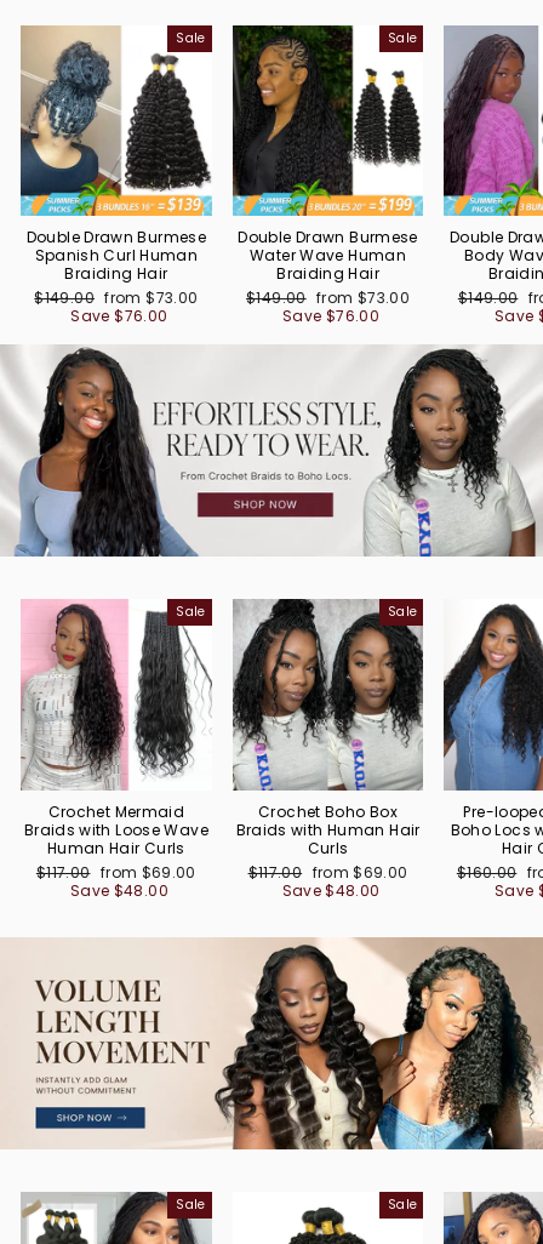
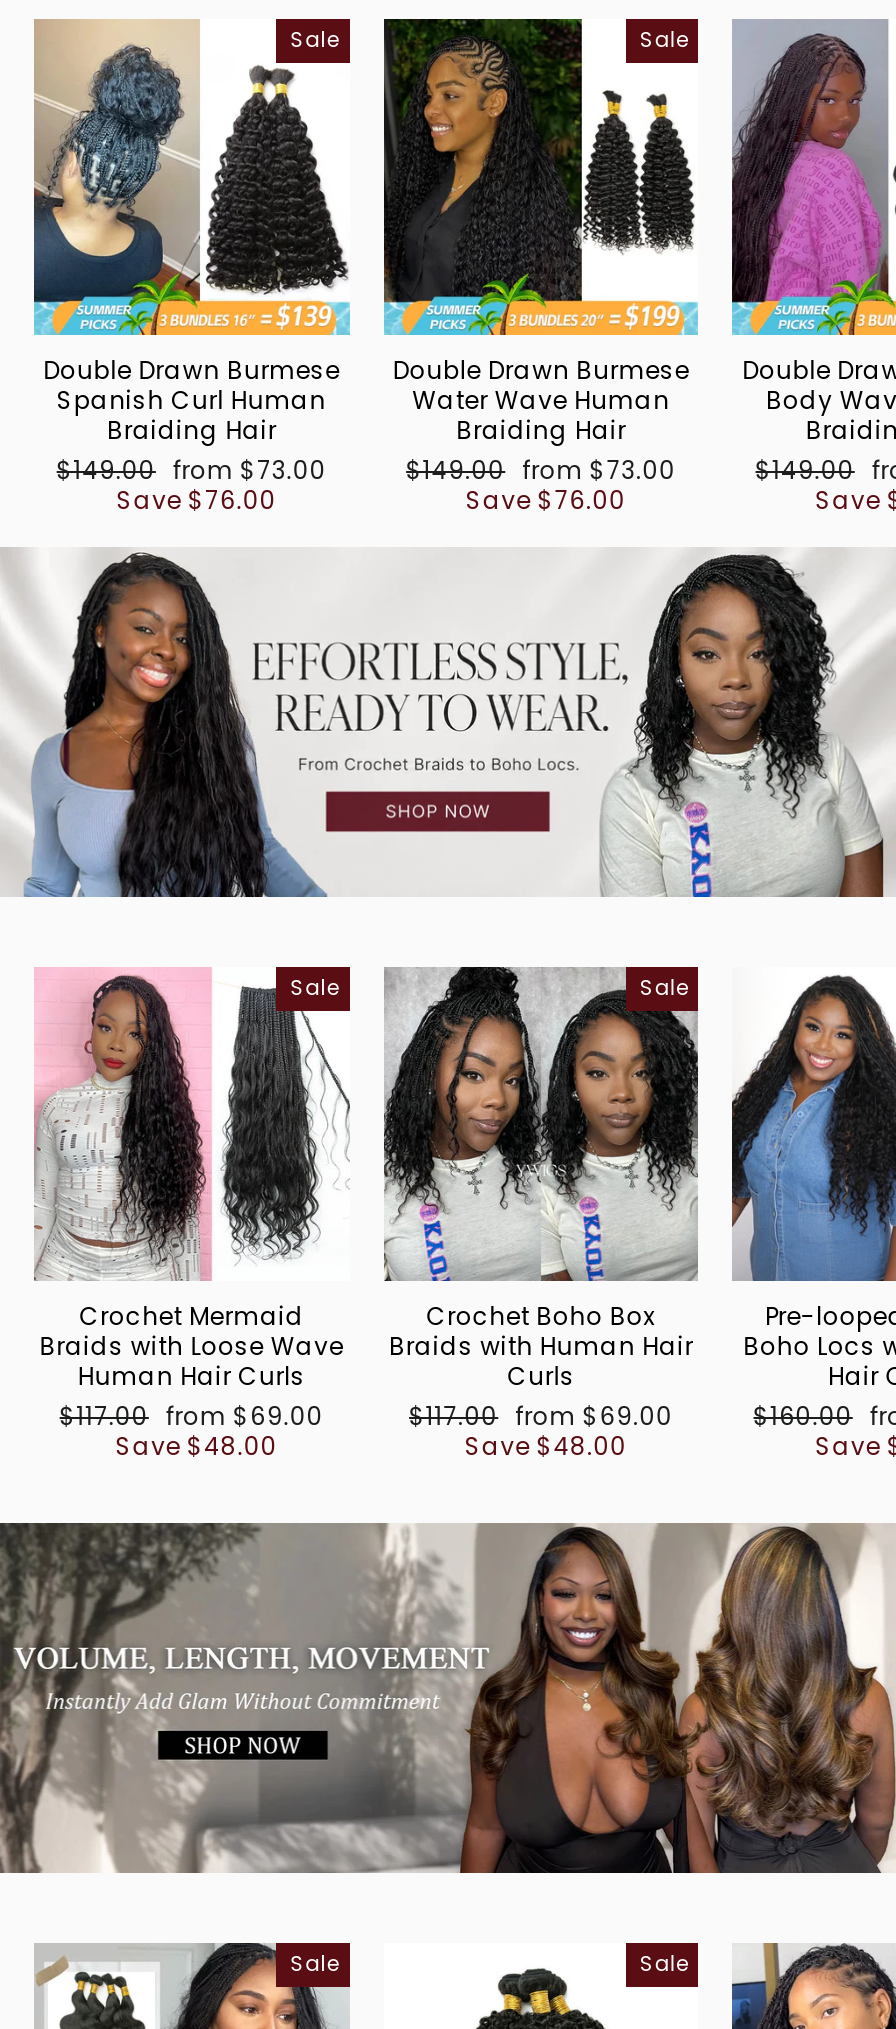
[4,937,539,1151] [image] -> [6,1521,890,1875] [image]

